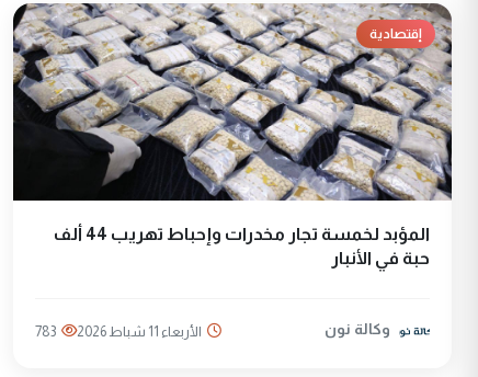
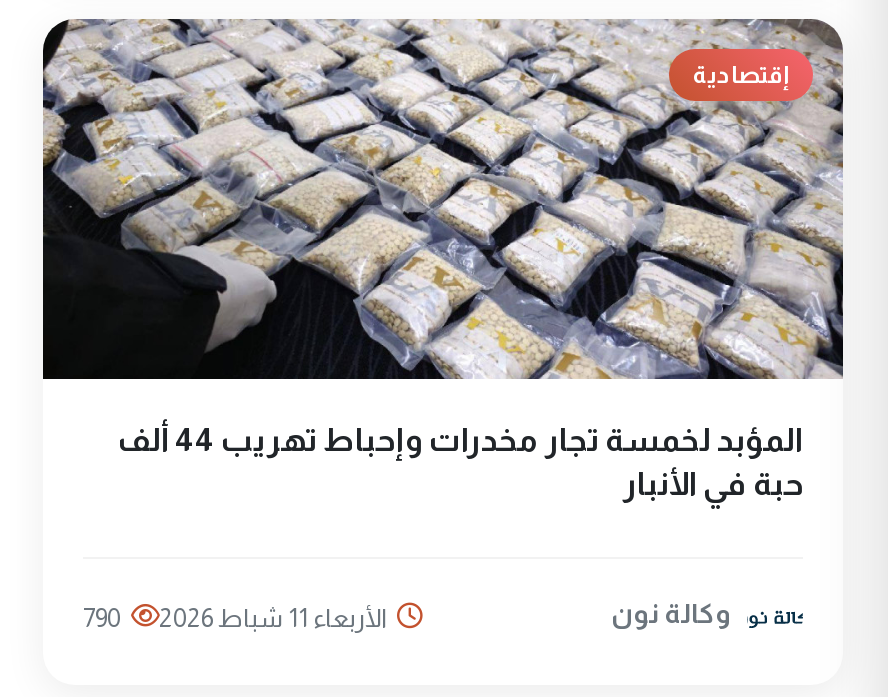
[35,323,56,339] 783 -> [83,602,121,632] 790

